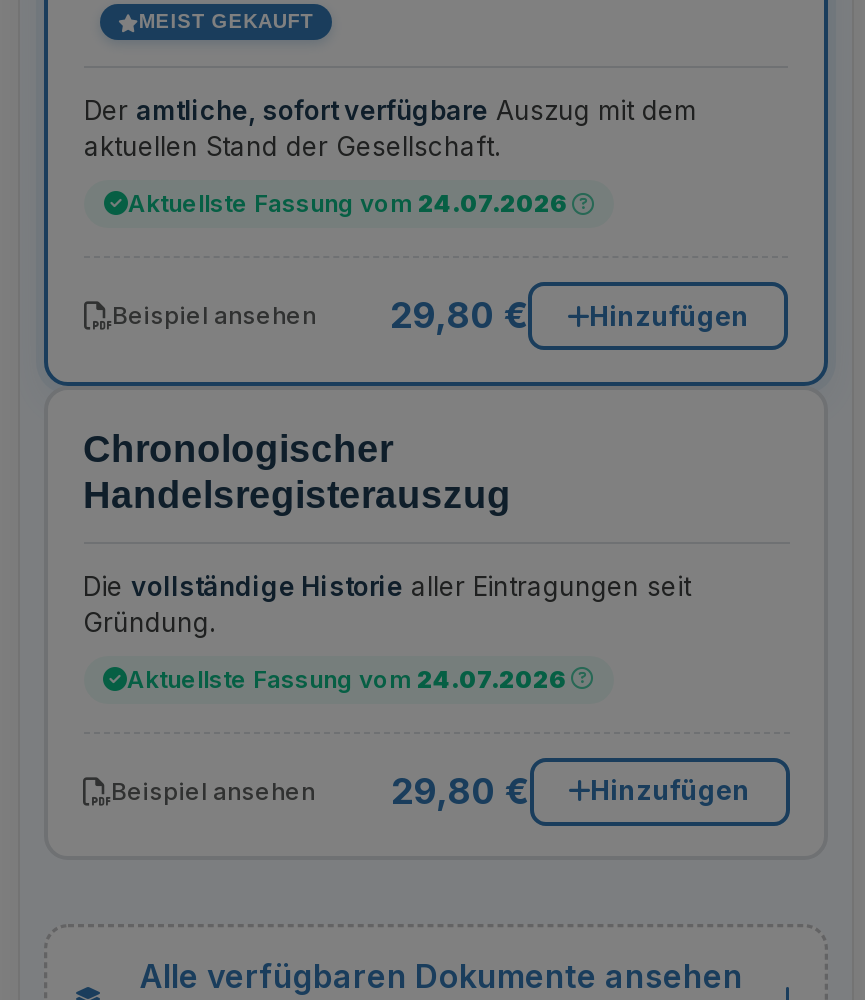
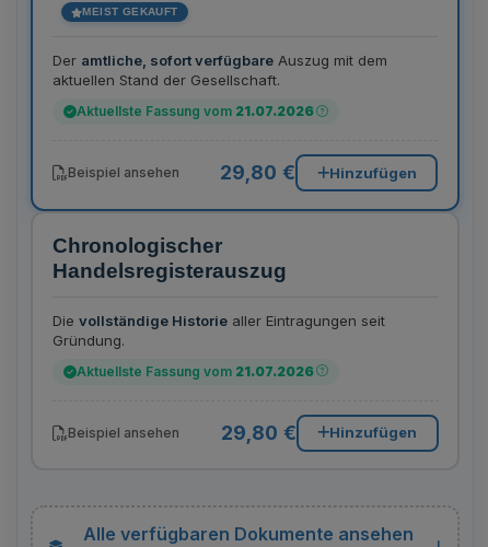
[128,188,568,218] Aktuellste Fassung vom 24.07.2026 -> [77,103,314,119] Aktuellste Fassung vom 21.07.2026
[127,663,567,693] Aktuellste Fassung vom 24.07.2026 -> [76,363,313,379] Aktuellste Fassung vom 21.07.2026

